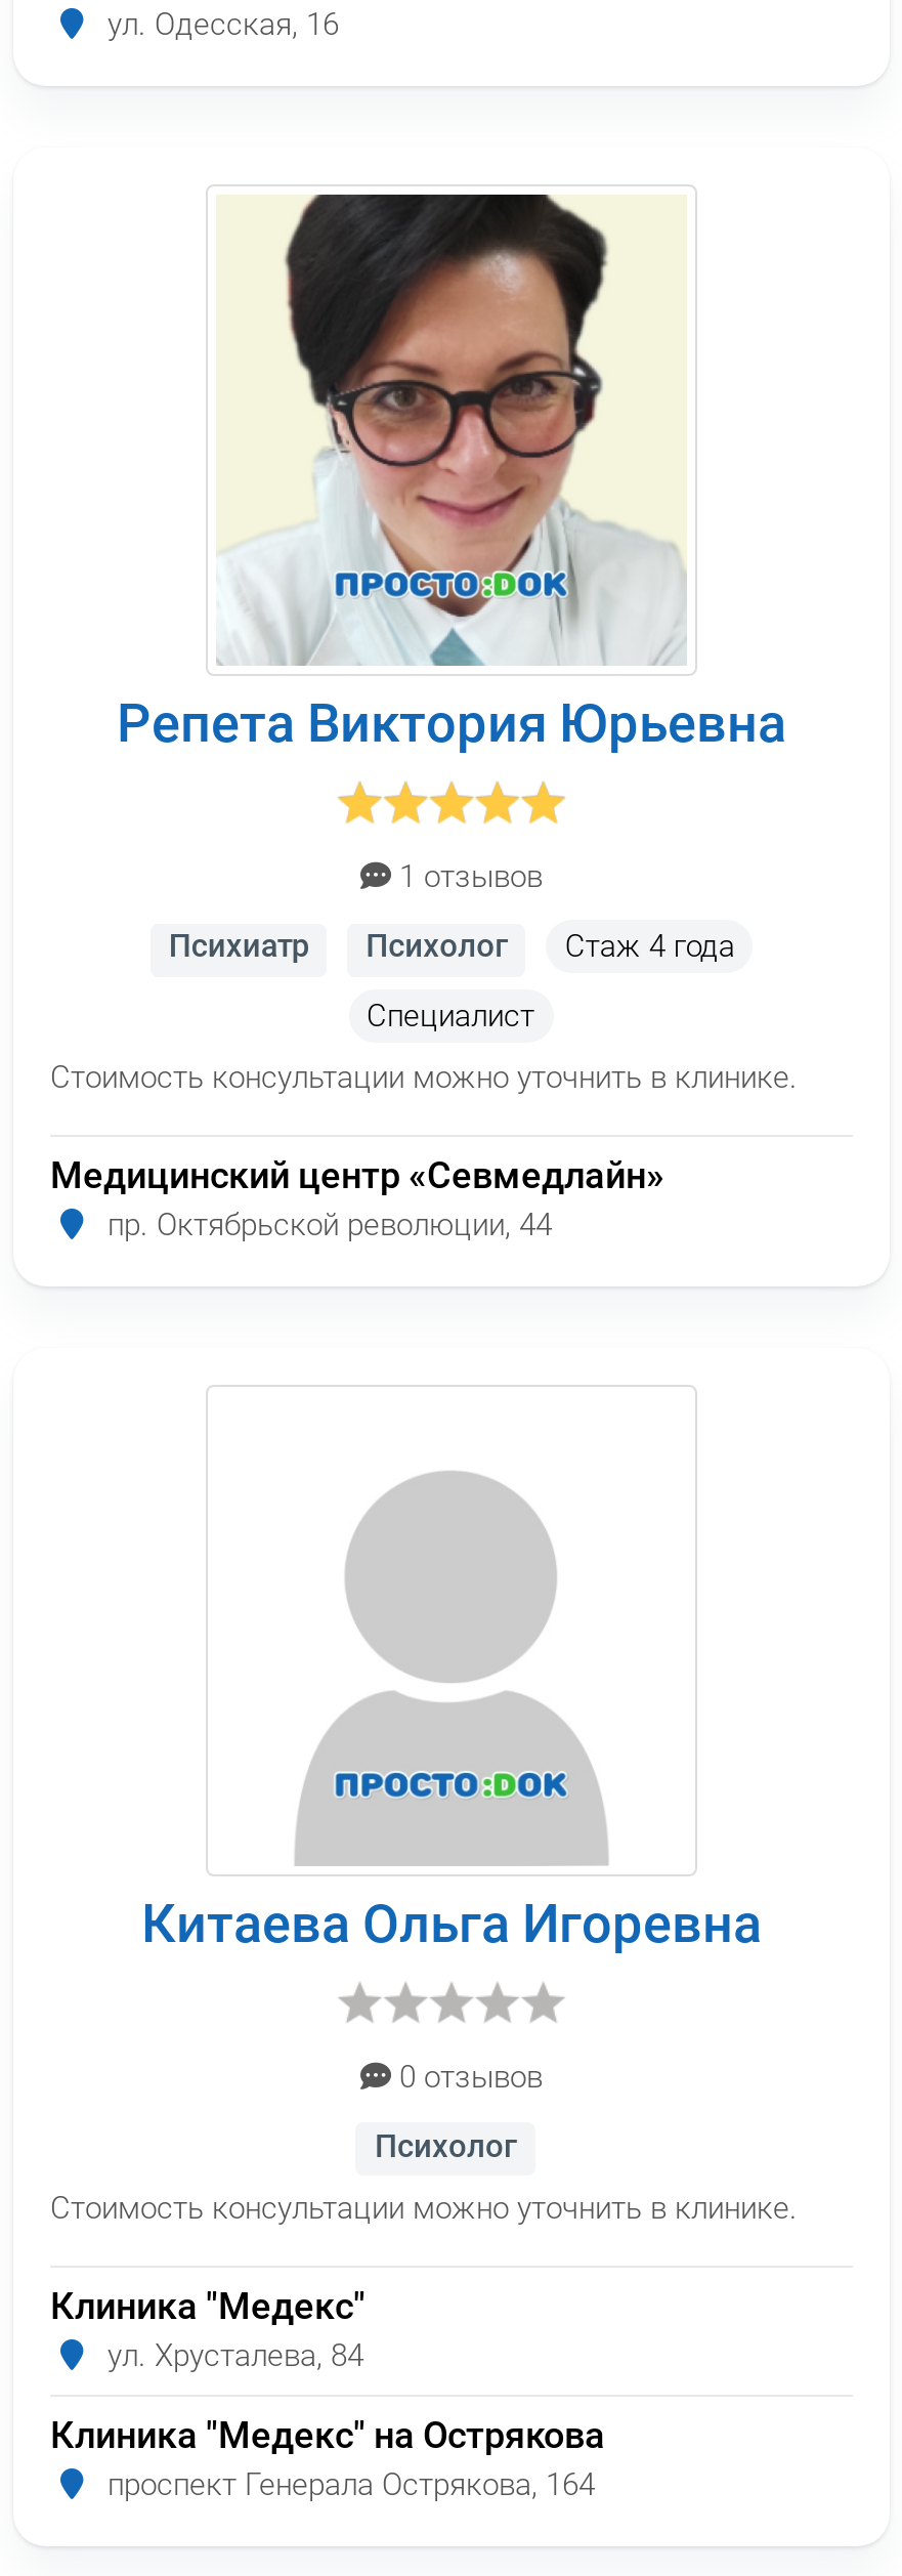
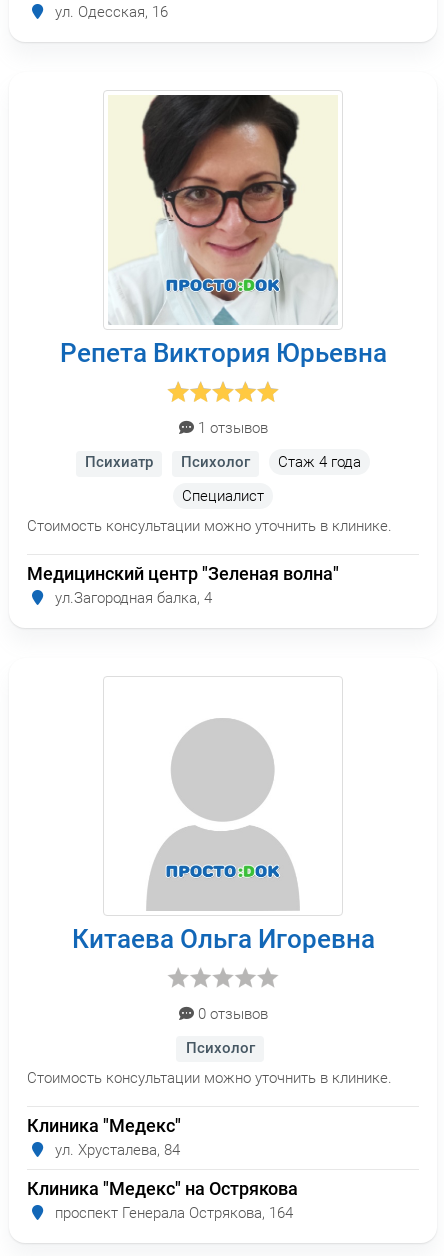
[50,1152,664,1243] Медицинский центр «Севмедлайн» | пр. Октябрьской революции, 44 -> [27,563,339,607] Медицинский центр "Зеленая волна" | ул.Загородная балка, 4

